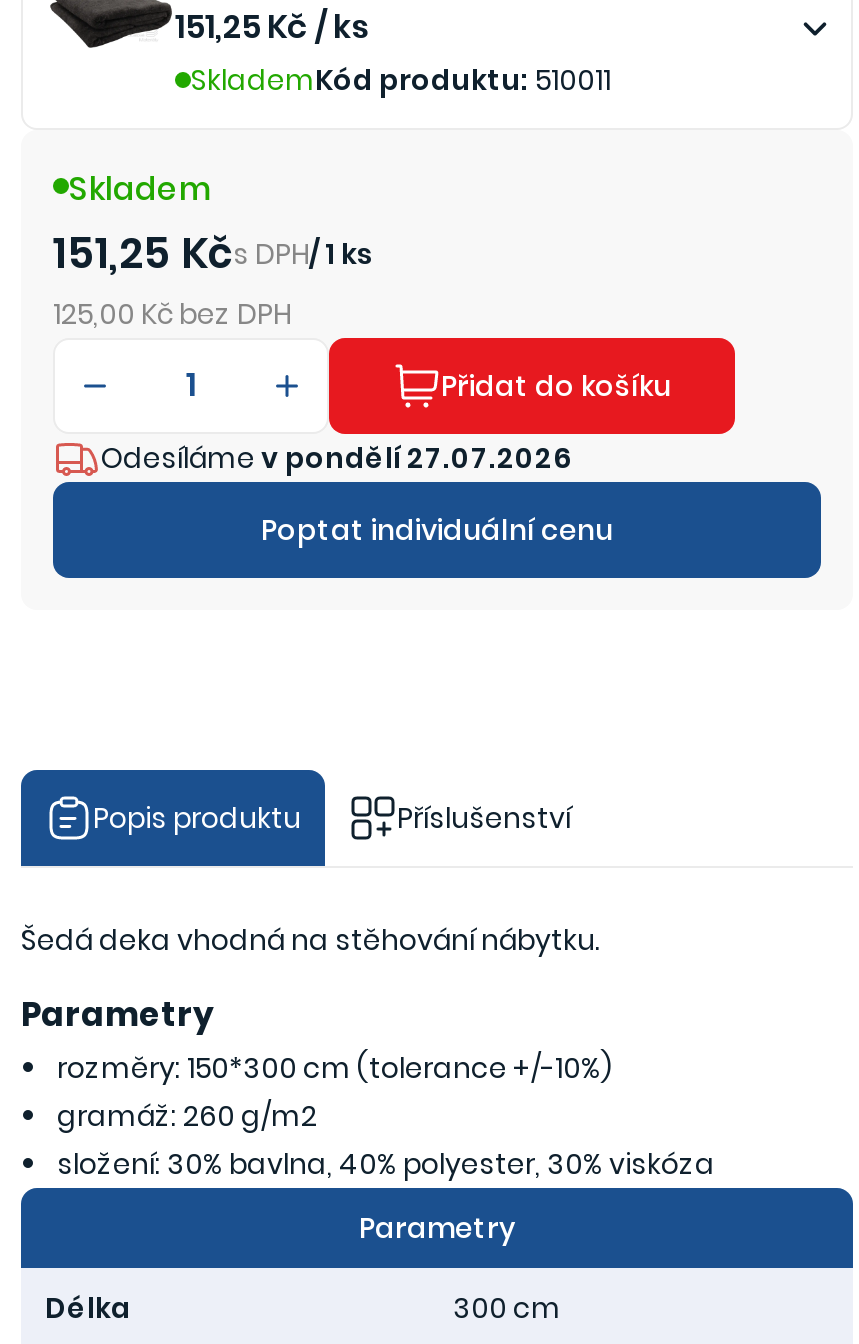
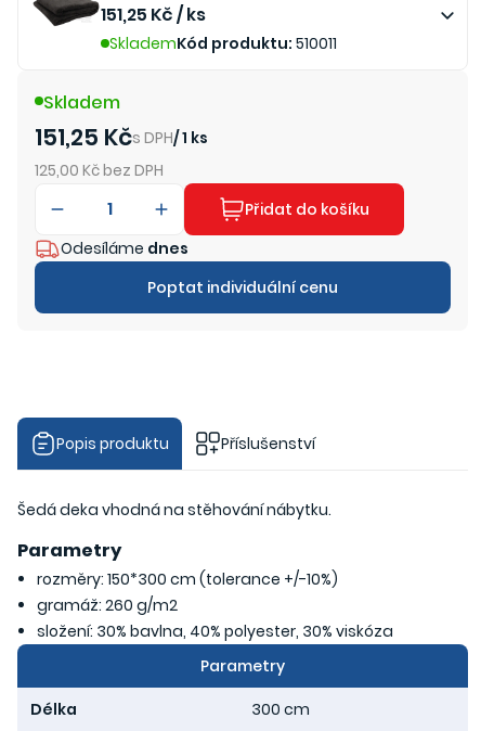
[101,438,571,478] Odesíláme v pondělí 27.07.2026 -> [61,238,188,259] Odesíláme dnes

